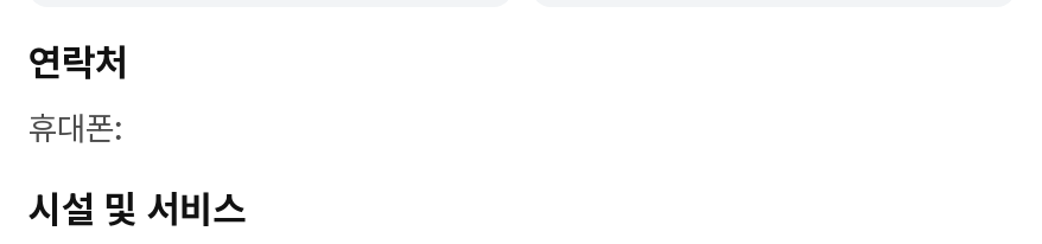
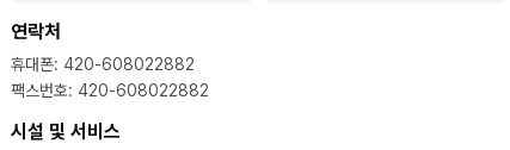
[28,109,123,147] 휴대폰: -> [11,55,208,100] 휴대폰: 420-608022882 | 팩스번호: 420-608022882

